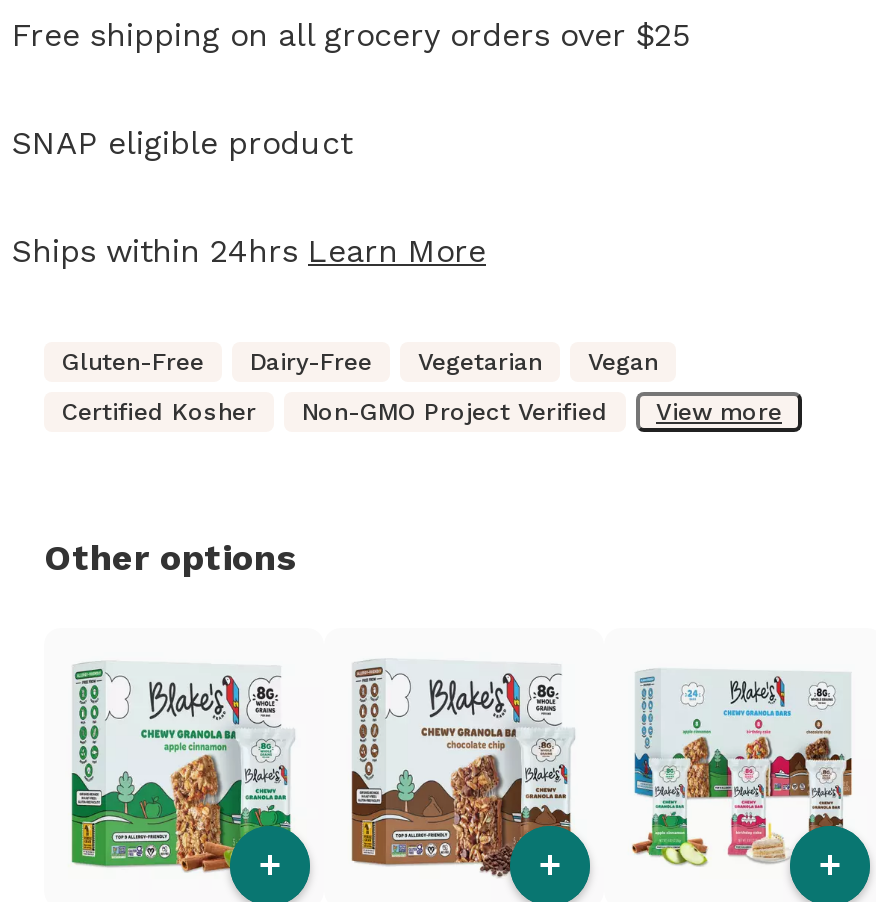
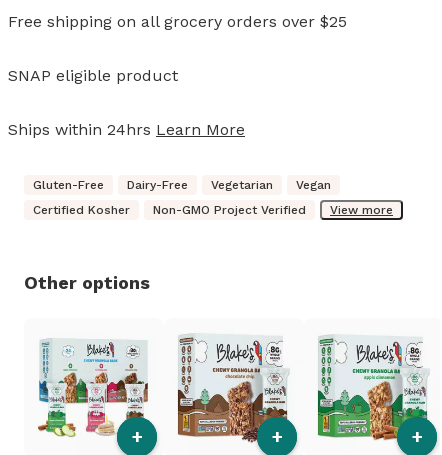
[70,662,292,874] [image] -> [37,337,149,440] [image]
[630,664,854,872] [image] -> [317,335,428,441] [image]

